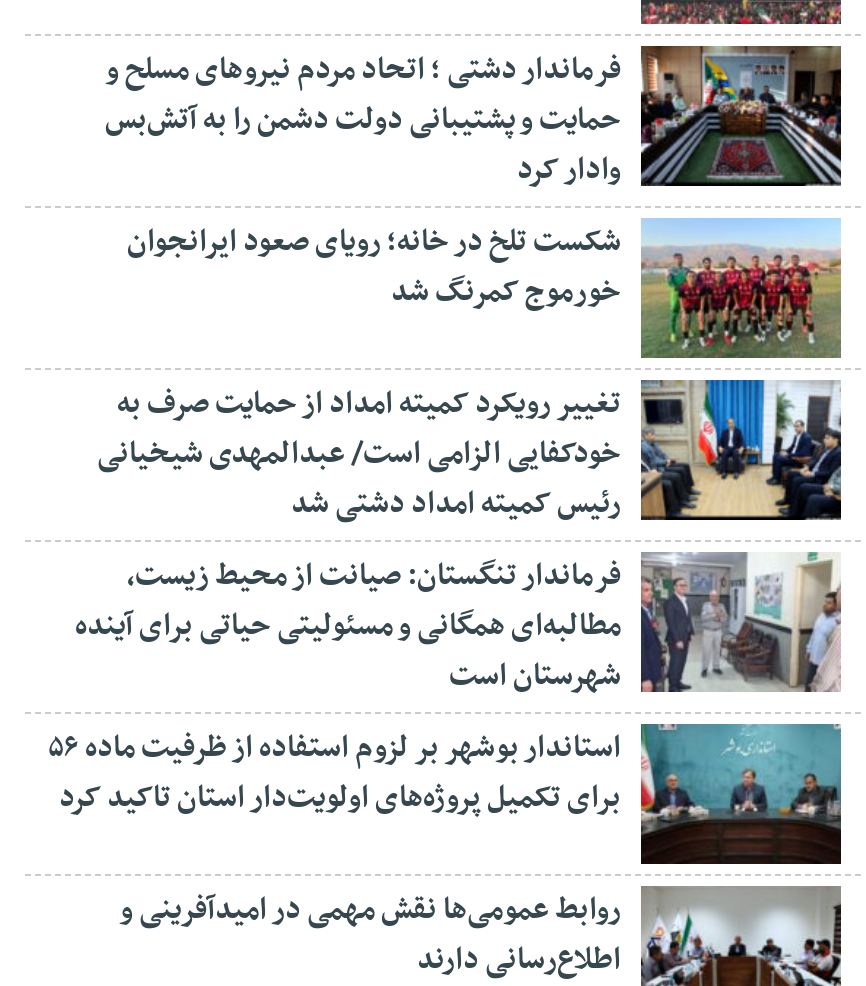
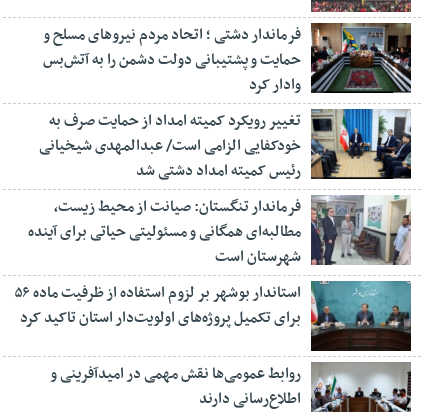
[127,215,843,360] [image] | شکست تلخ در خانه؛ رویای صعود ایرانجوان | خورموج کمرنگ شد -> none

